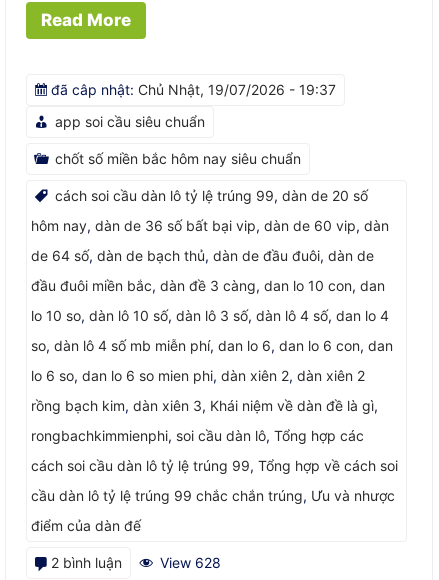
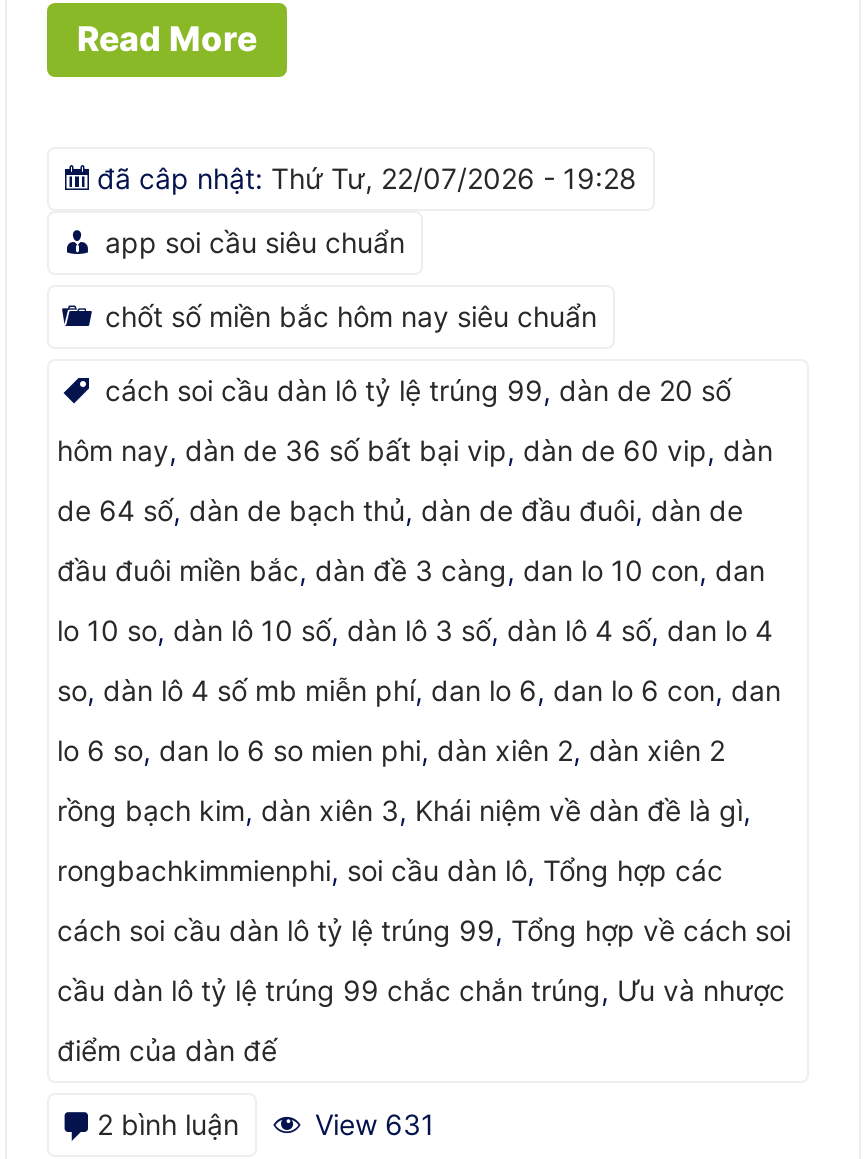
[51,80,336,97] đã câp nhật: Chủ Nhật, 19/07/2026 - 19:37 -> [97,160,637,194] đã câp nhật: Thứ Tư, 22/07/2026 - 19:28
[51,552,221,570] 2 bình luận ở View 628 -> [97,1104,435,1140] 2 bình luận ở View 631

